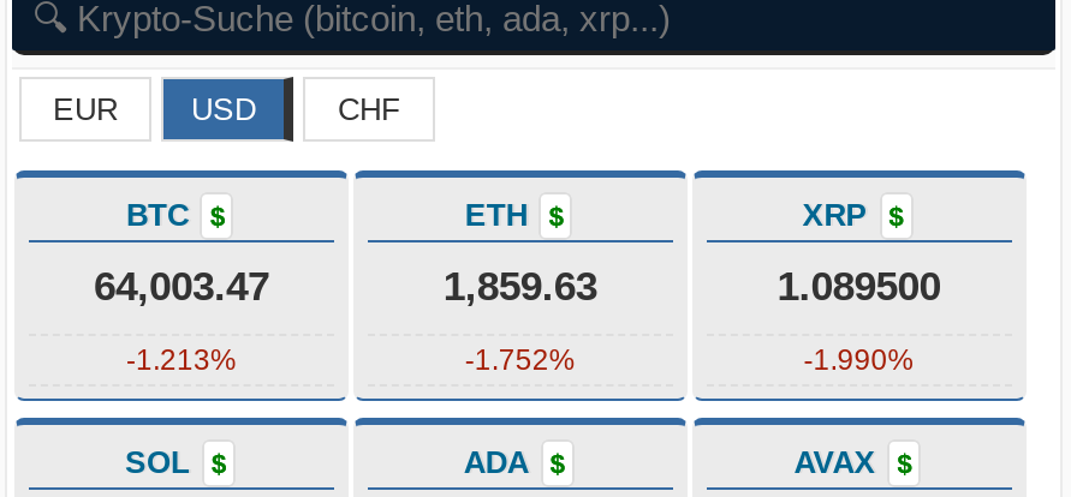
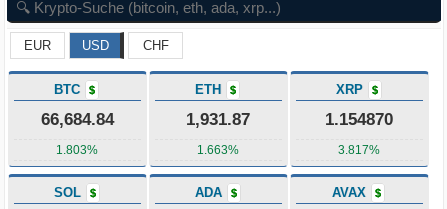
[94,265,269,311] 64,003.47 -> [41,110,114,129] 66,684.84
[443,265,597,311] 1,859.63 -> [186,110,250,129] 1,931.87
[777,265,940,311] 1.089500 -> [325,110,393,129] 1.154870
[126,344,237,378] -1.213% -> [56,143,98,157] 1.803%
[465,344,575,378] -1.752% -> [197,143,239,157] 1.663%
[803,344,914,378] -1.990% -> [338,143,380,157] 3.817%

